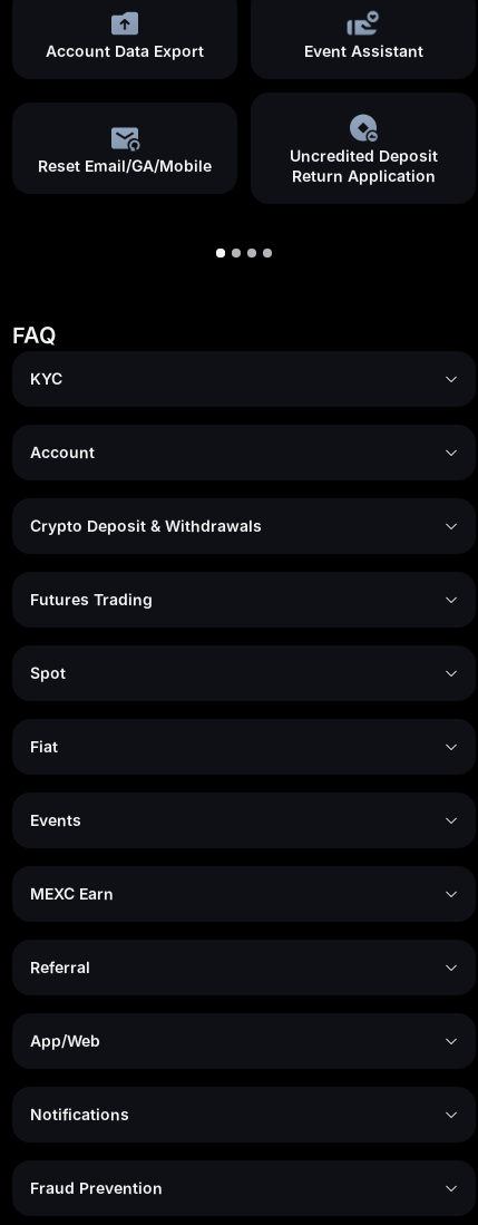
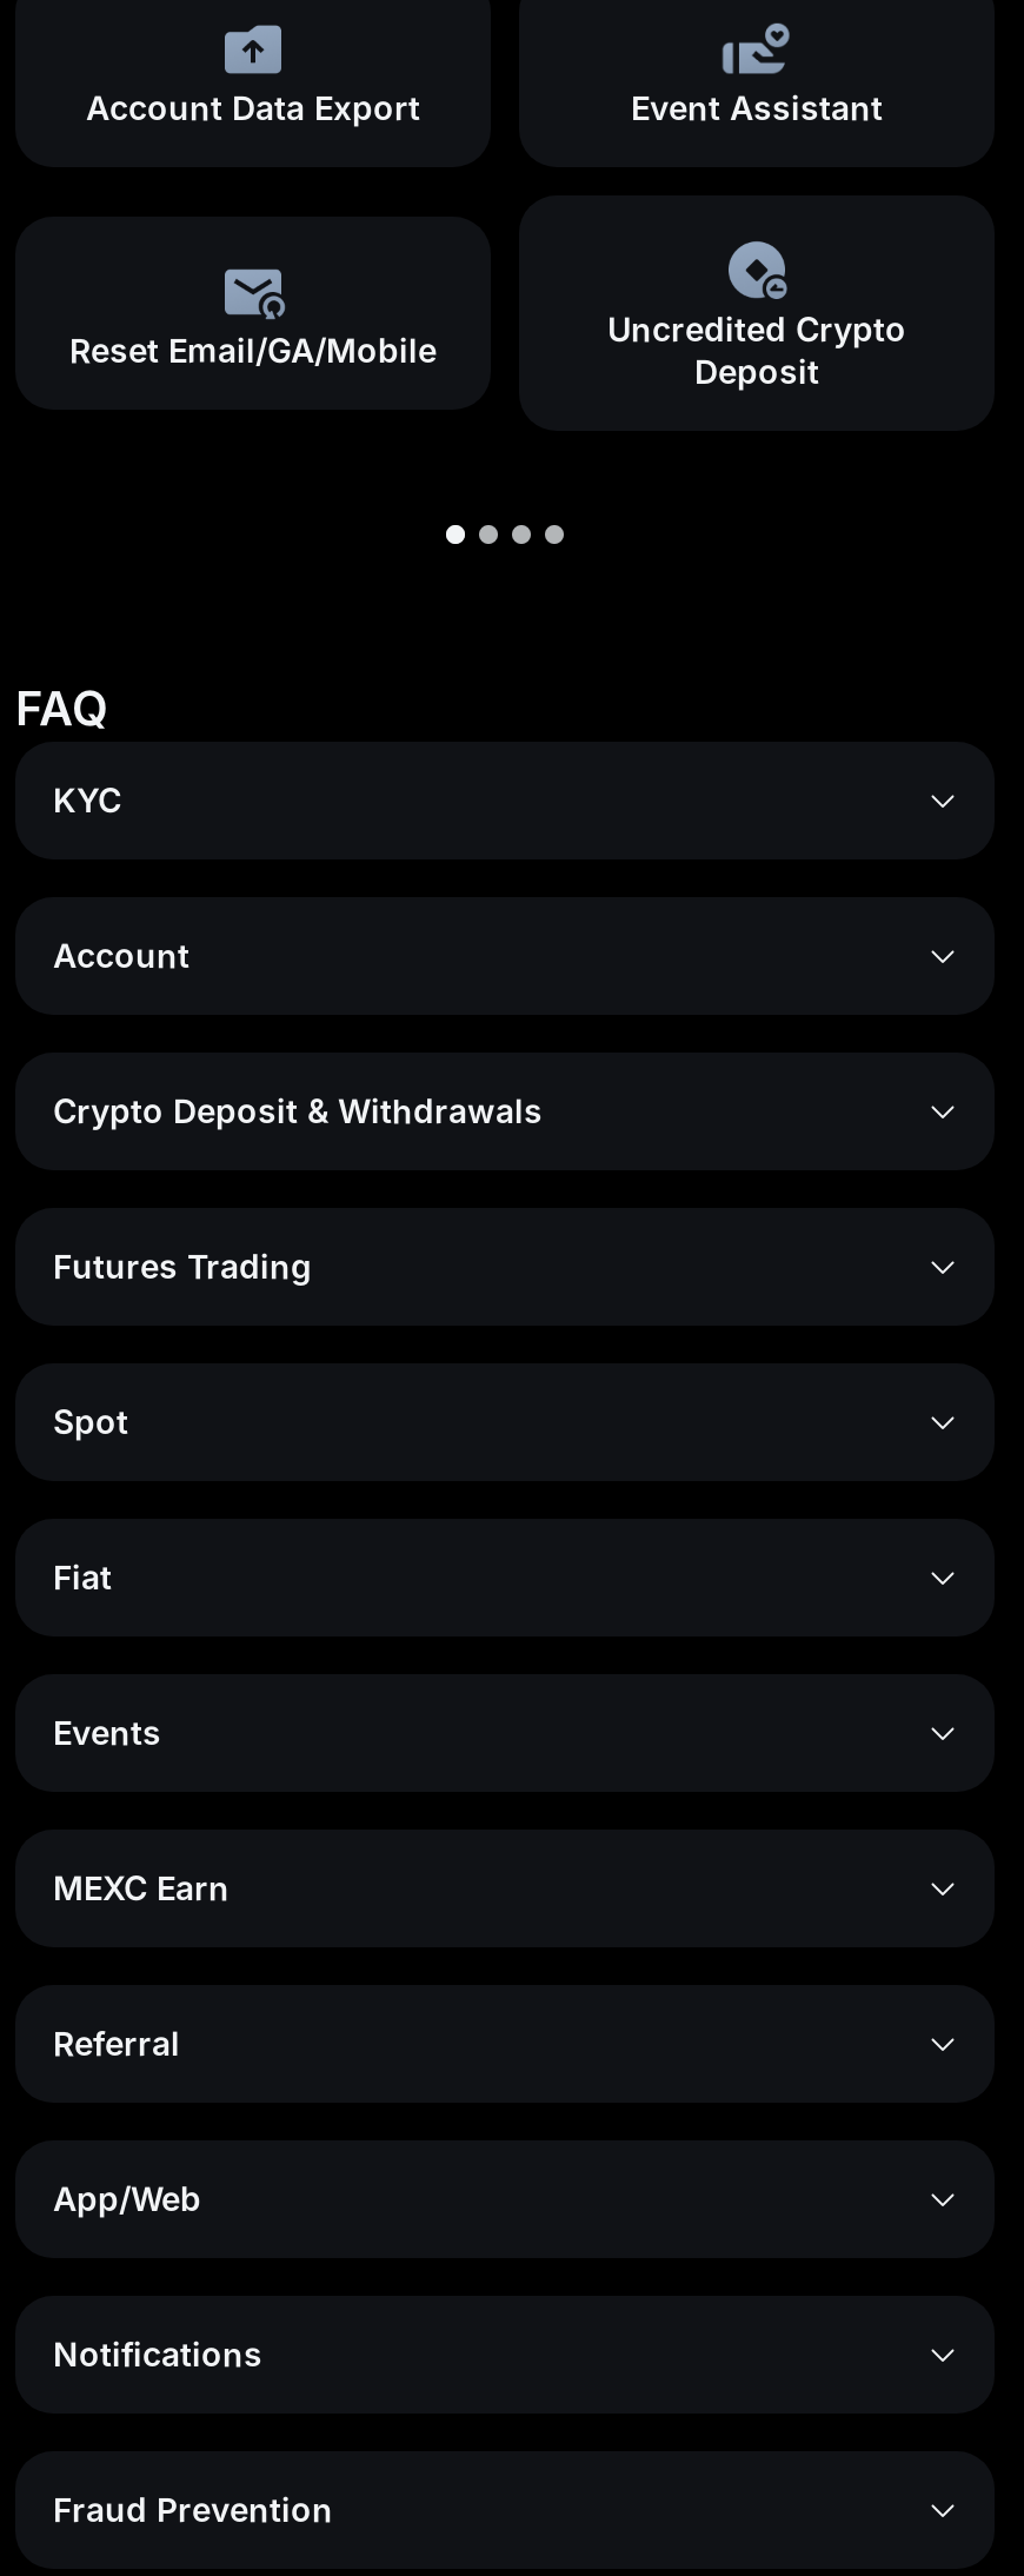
[289,146,437,185] Uncredited Deposit | Return Application -> [607,308,906,391] Uncredited Crypto | Deposit

